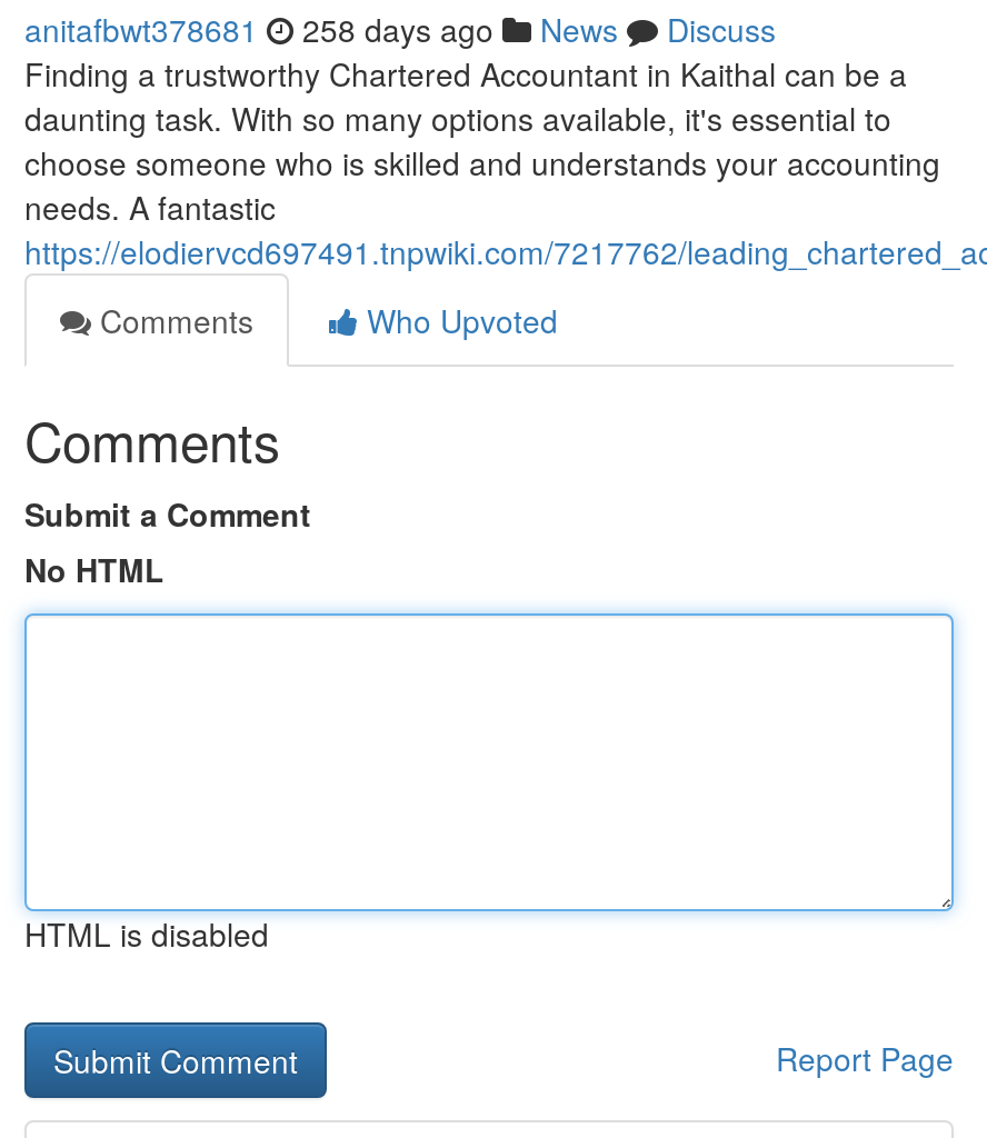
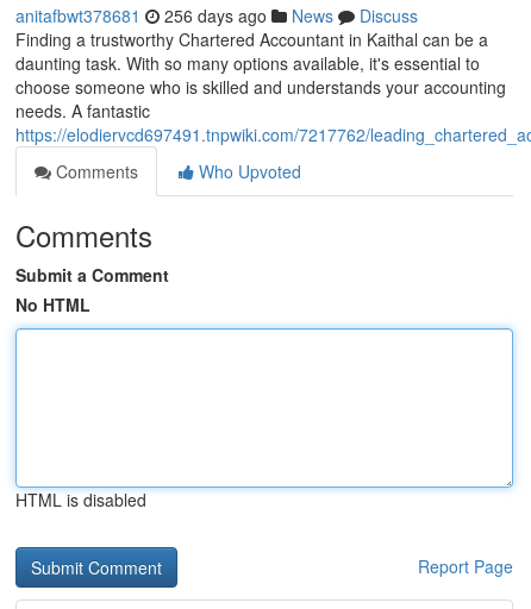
[24,7,776,51] anitafbwt378681 258 days ago News Discuss -> [15,4,418,27] anitafbwt378681 256 days ago News Discuss

